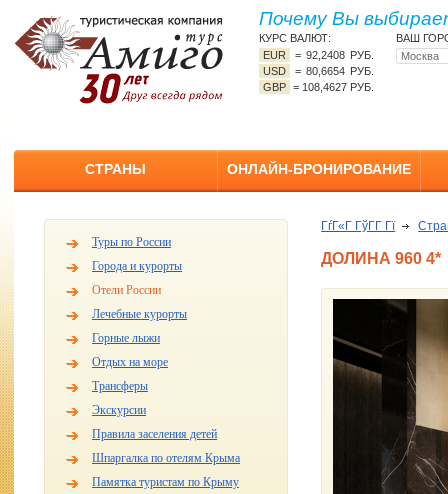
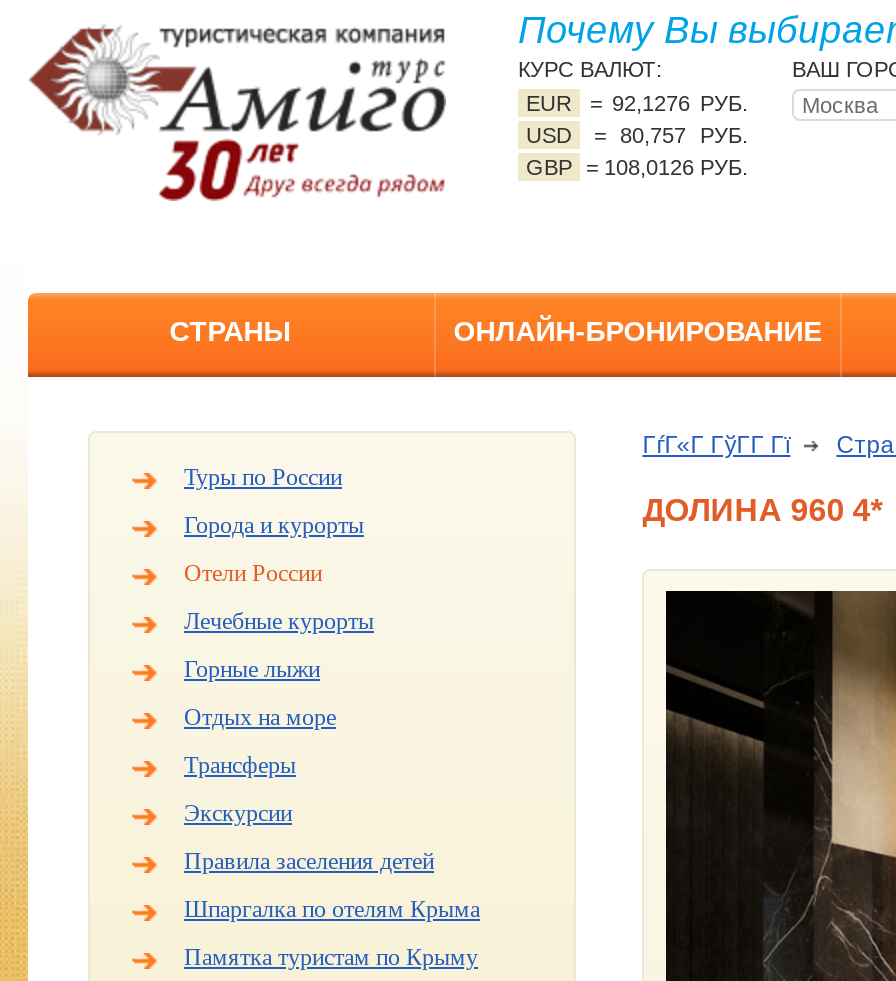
[263,49,374,61] EUR = 92,2408 РУБ. -> [526,91,748,115] EUR = 92,1276 РУБ.
[263,65,374,77] USD = 80,6654 РУБ. -> [526,123,748,147] USD = 80,757 РУБ.
[263,81,374,93] GBP = 108,4627 РУБ. -> [526,155,748,179] GBP = 108,0126 РУБ.

